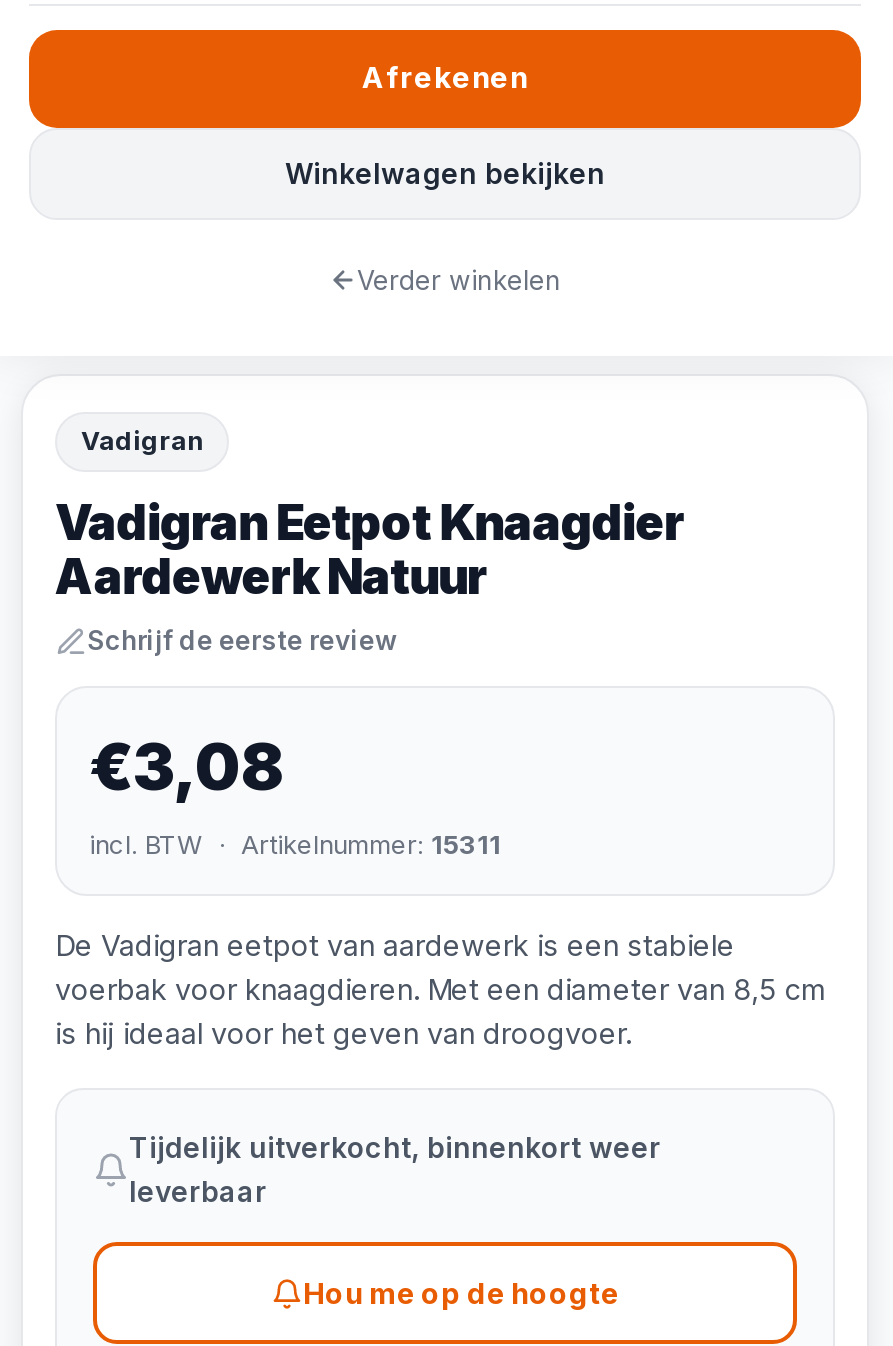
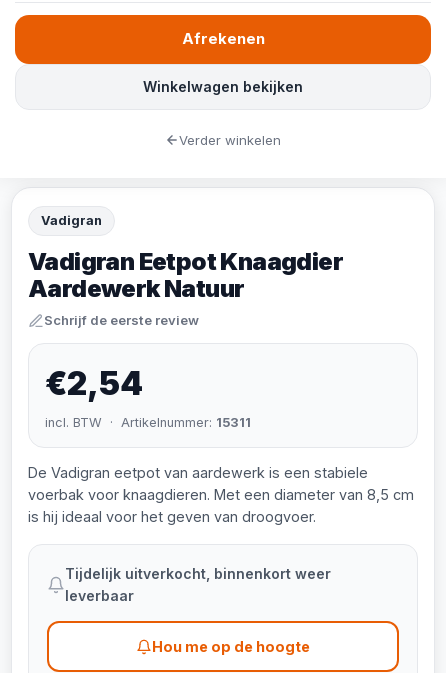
[89,728,285,806] €3,08 -> [45,364,143,403] €2,54

